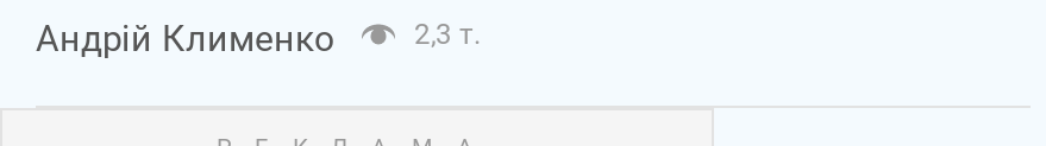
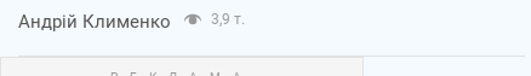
[414,19,481,52] 2,3 т. -> [211,11,245,28] 3,9 т.

